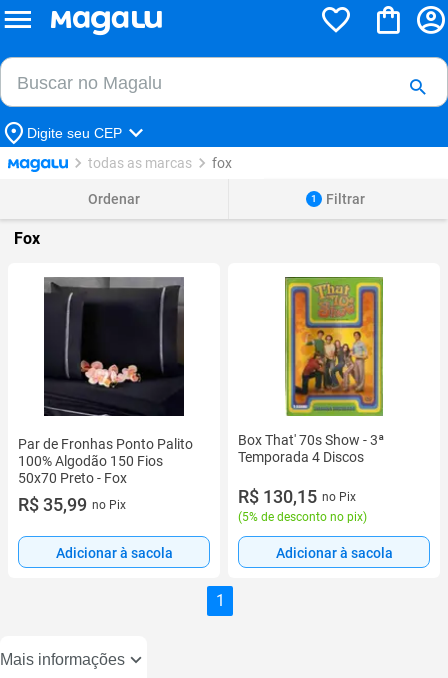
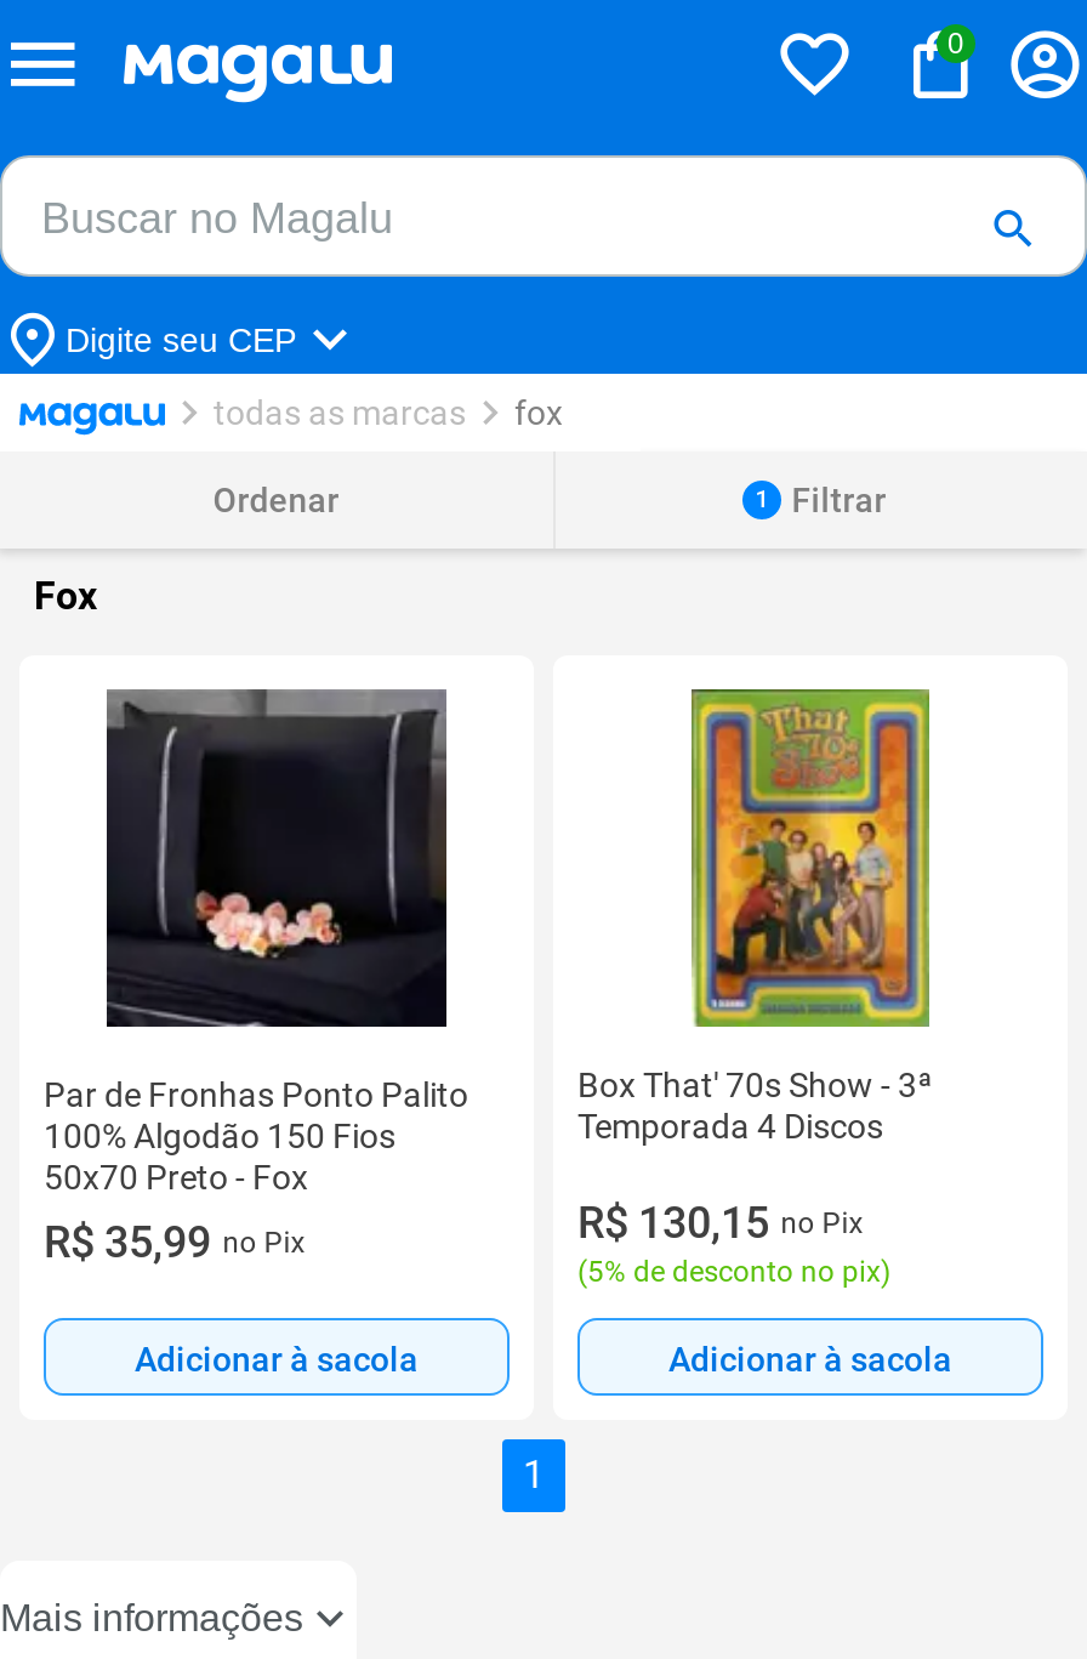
none -> [947,27,964,61] 0

